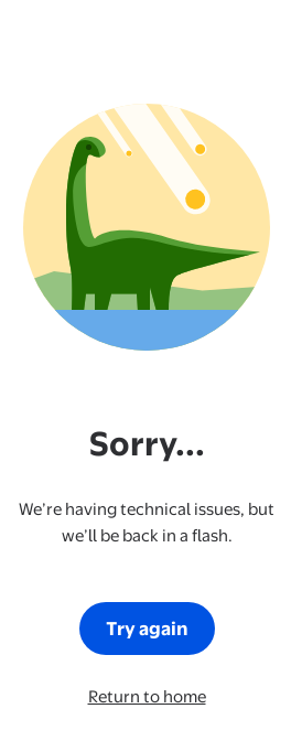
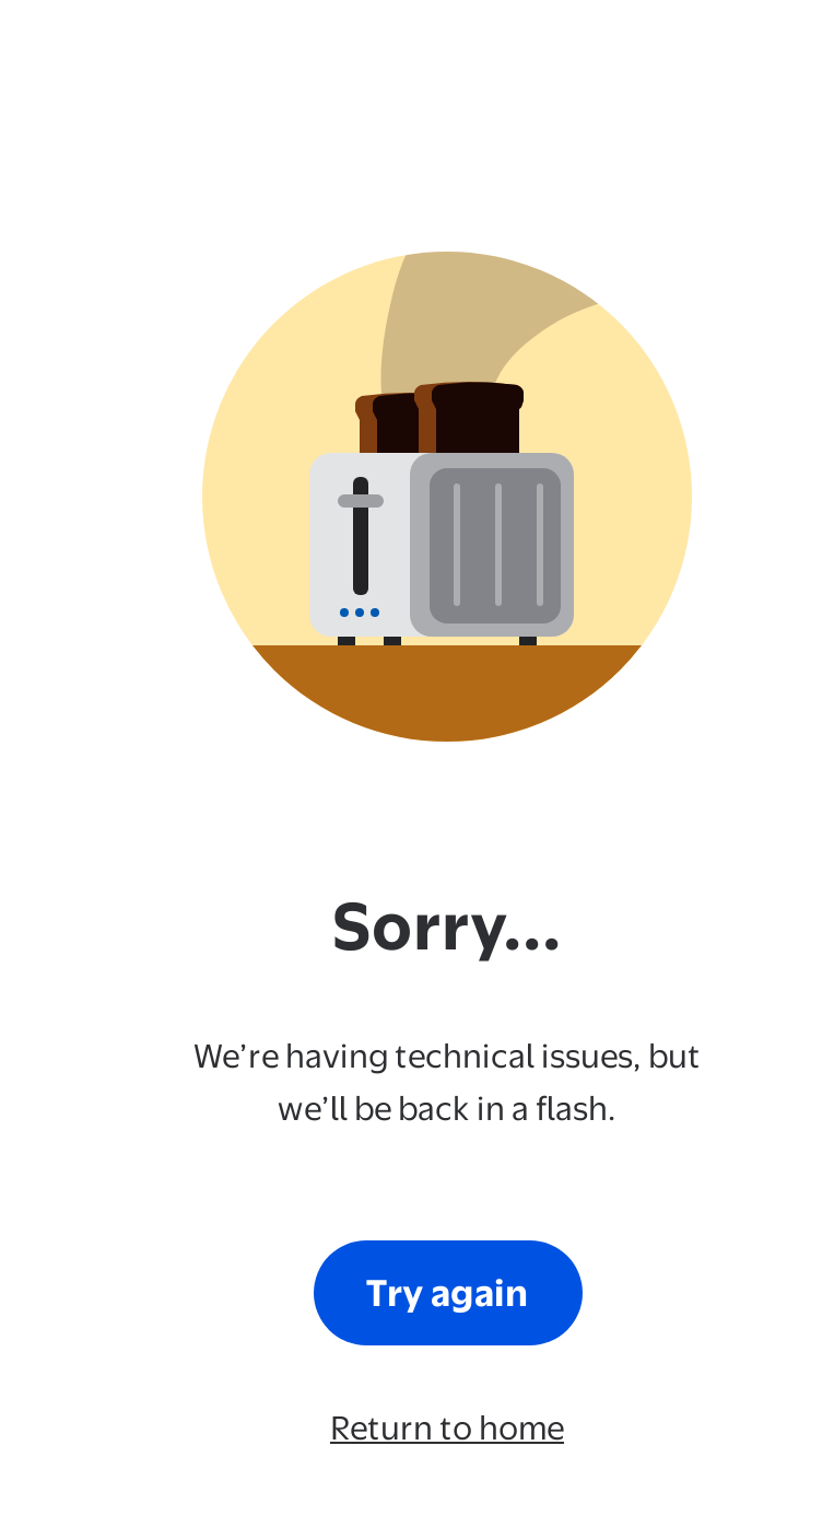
[34,105,259,352] [image] -> [226,252,663,744] [image]

